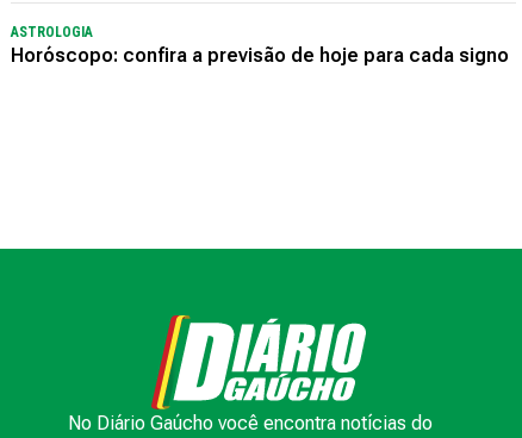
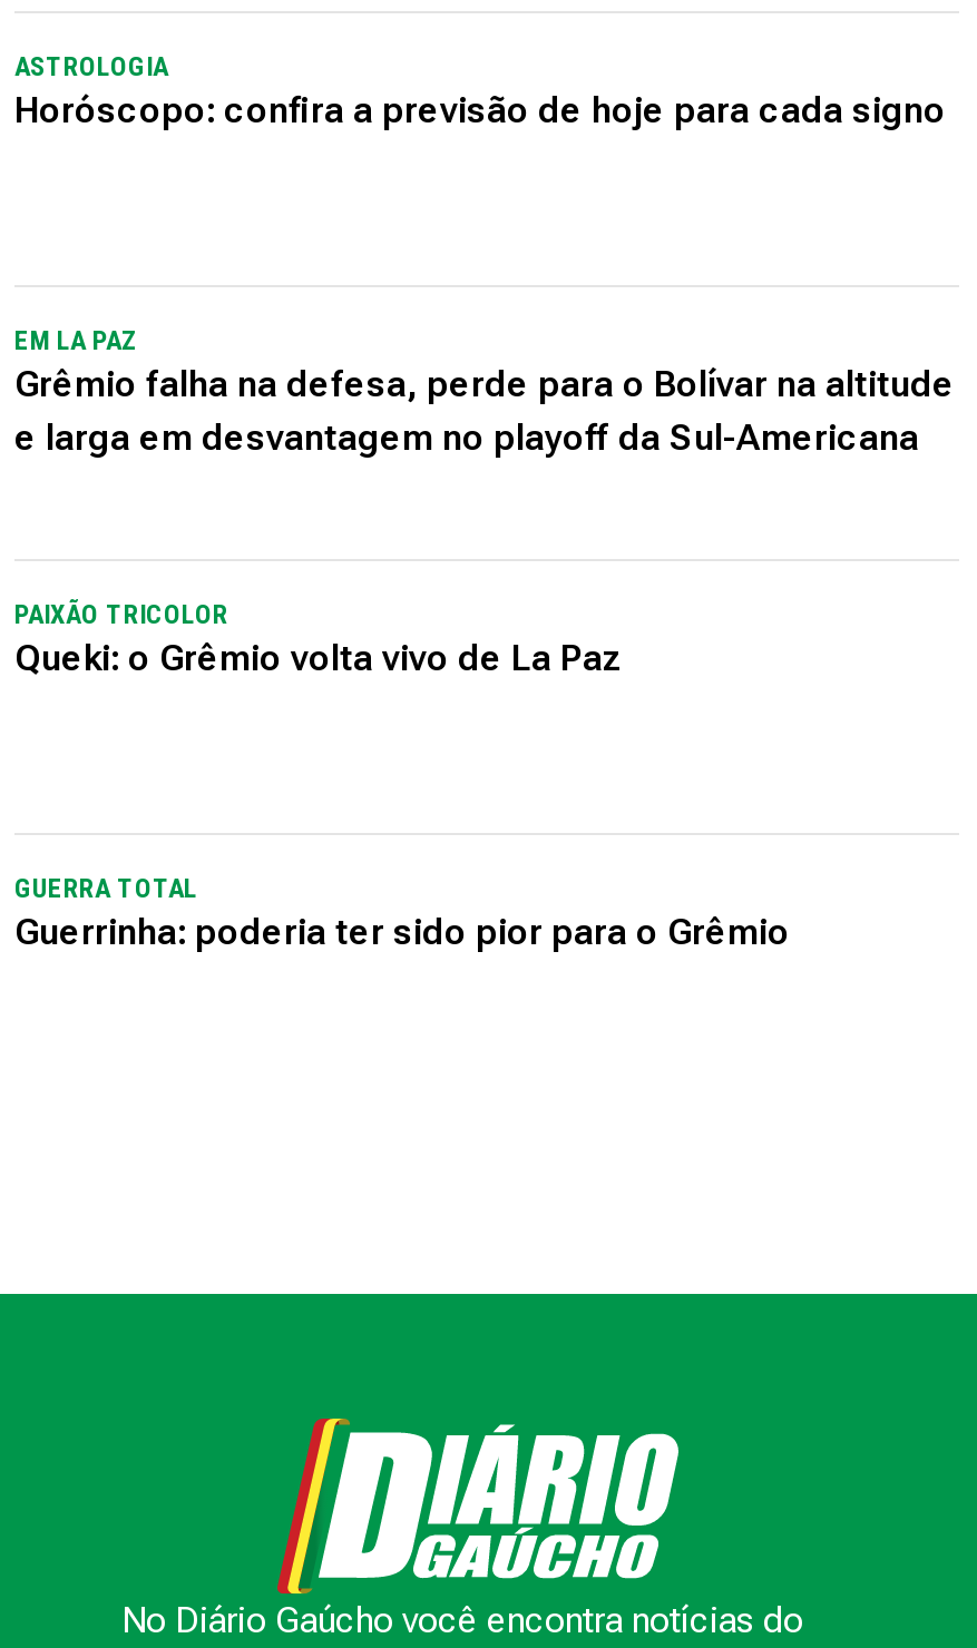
none -> [14,324,955,458] EM LA PAZ | Grêmio falha na defesa, perde para o Bolívar na altitude | e larga em desvantagem no playoff da Sul-Americana
none -> [14,598,623,678] PAIXÃO TRICOLOR | Queki: o Grêmio volta vivo de La Paz
none -> [14,872,790,952] GUERRA TOTAL | Guerrinha: poderia ter sido pior para o Grêmio

